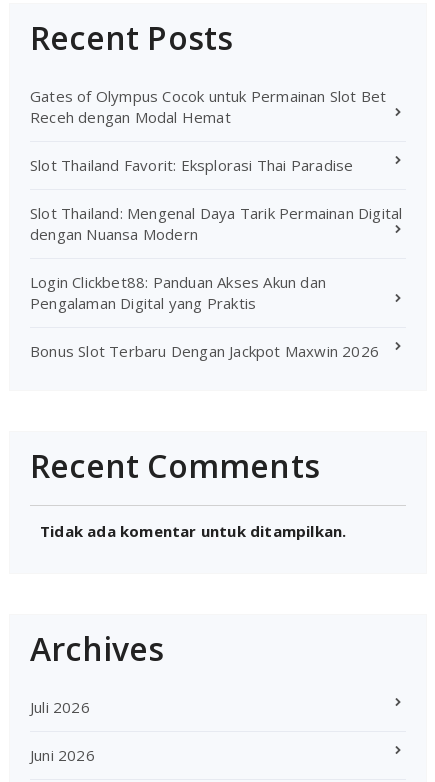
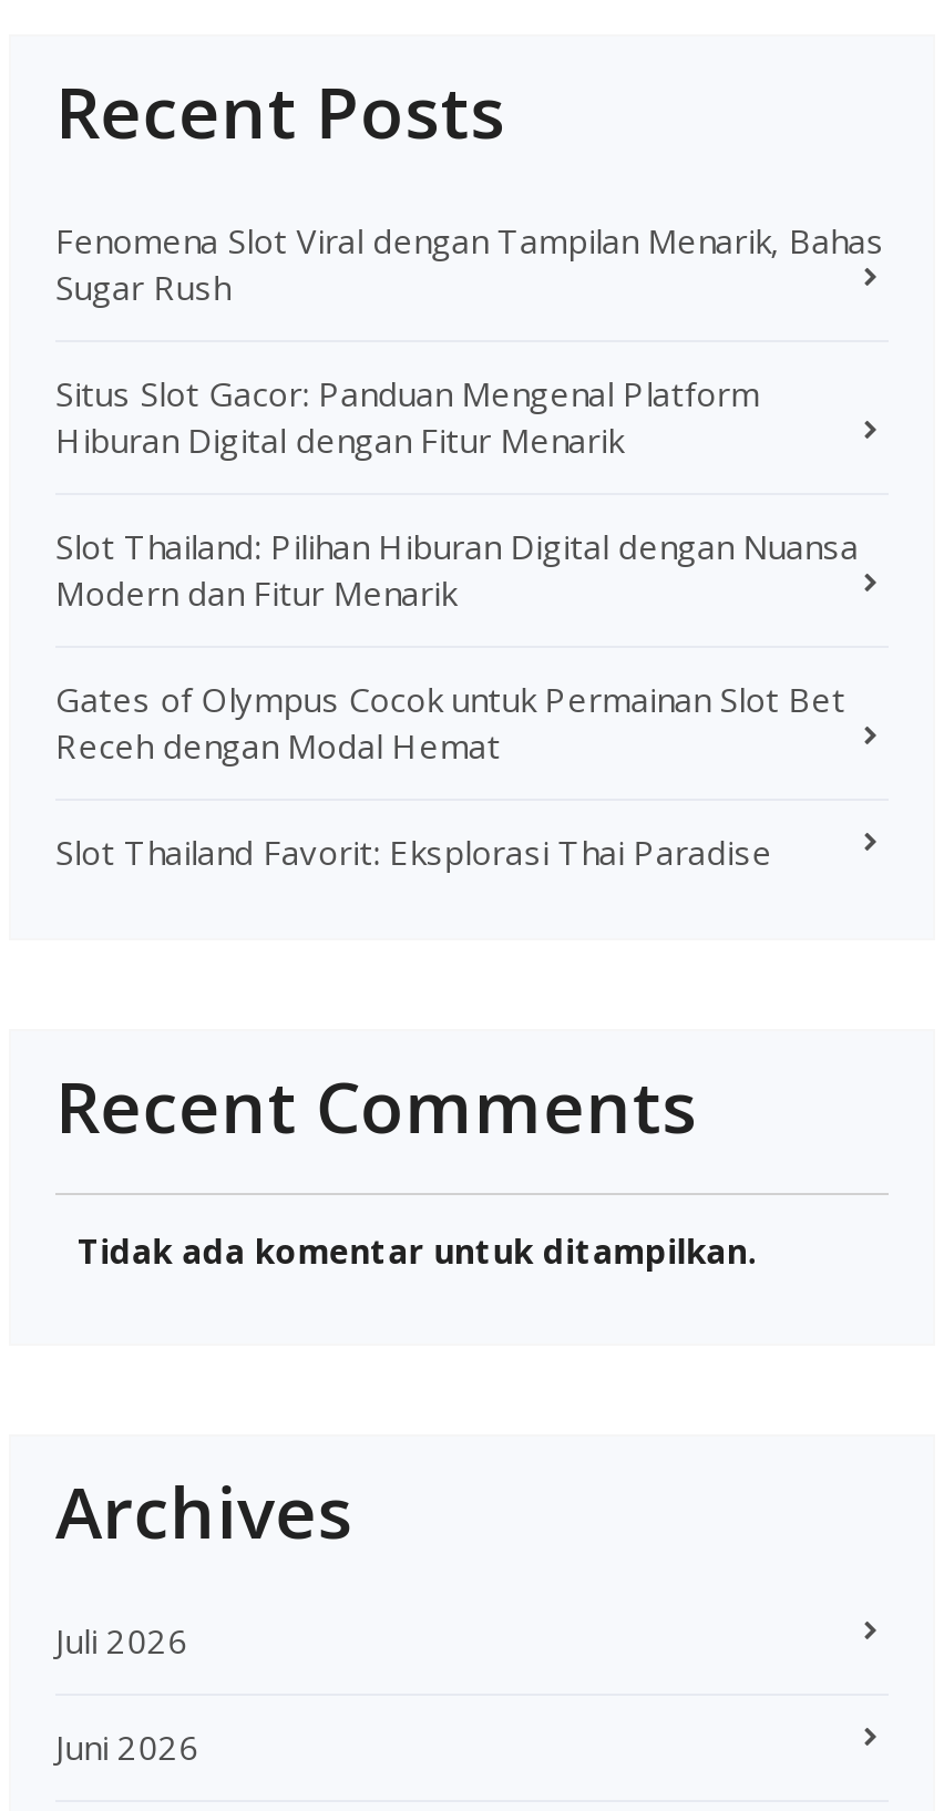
none -> [55,218,884,614] Fenomena Slot Viral dengan Tampilan Menarik, Bahas | Sugar Rush | Situs Slot Gacor: Panduan Mengenal Platform | Hiburan Digital dengan Fitur Menarik | Slot Thailand: Pilihan Hiburan Digital dengan Nuansa | Modern dan Fitur Menarik
moved [30,86,386,175] -> [55,676,845,873]: Gates of Olympus Cocok untuk Permainan Slot Bet | Receh dengan Modal Hemat | Slot Thailand Favorit: Eksplorasi Thai Paradise
[30,203,402,361] Slot Thailand: Mengenal Daya Tarik Permainan Digital | dengan Nuansa Modern | Login Clickbet88: Panduan Akses Akun dan | Pengalaman Digital yang Praktis | Bonus Slot Terbaru Dengan Jackpot Maxwin 2026 -> none

